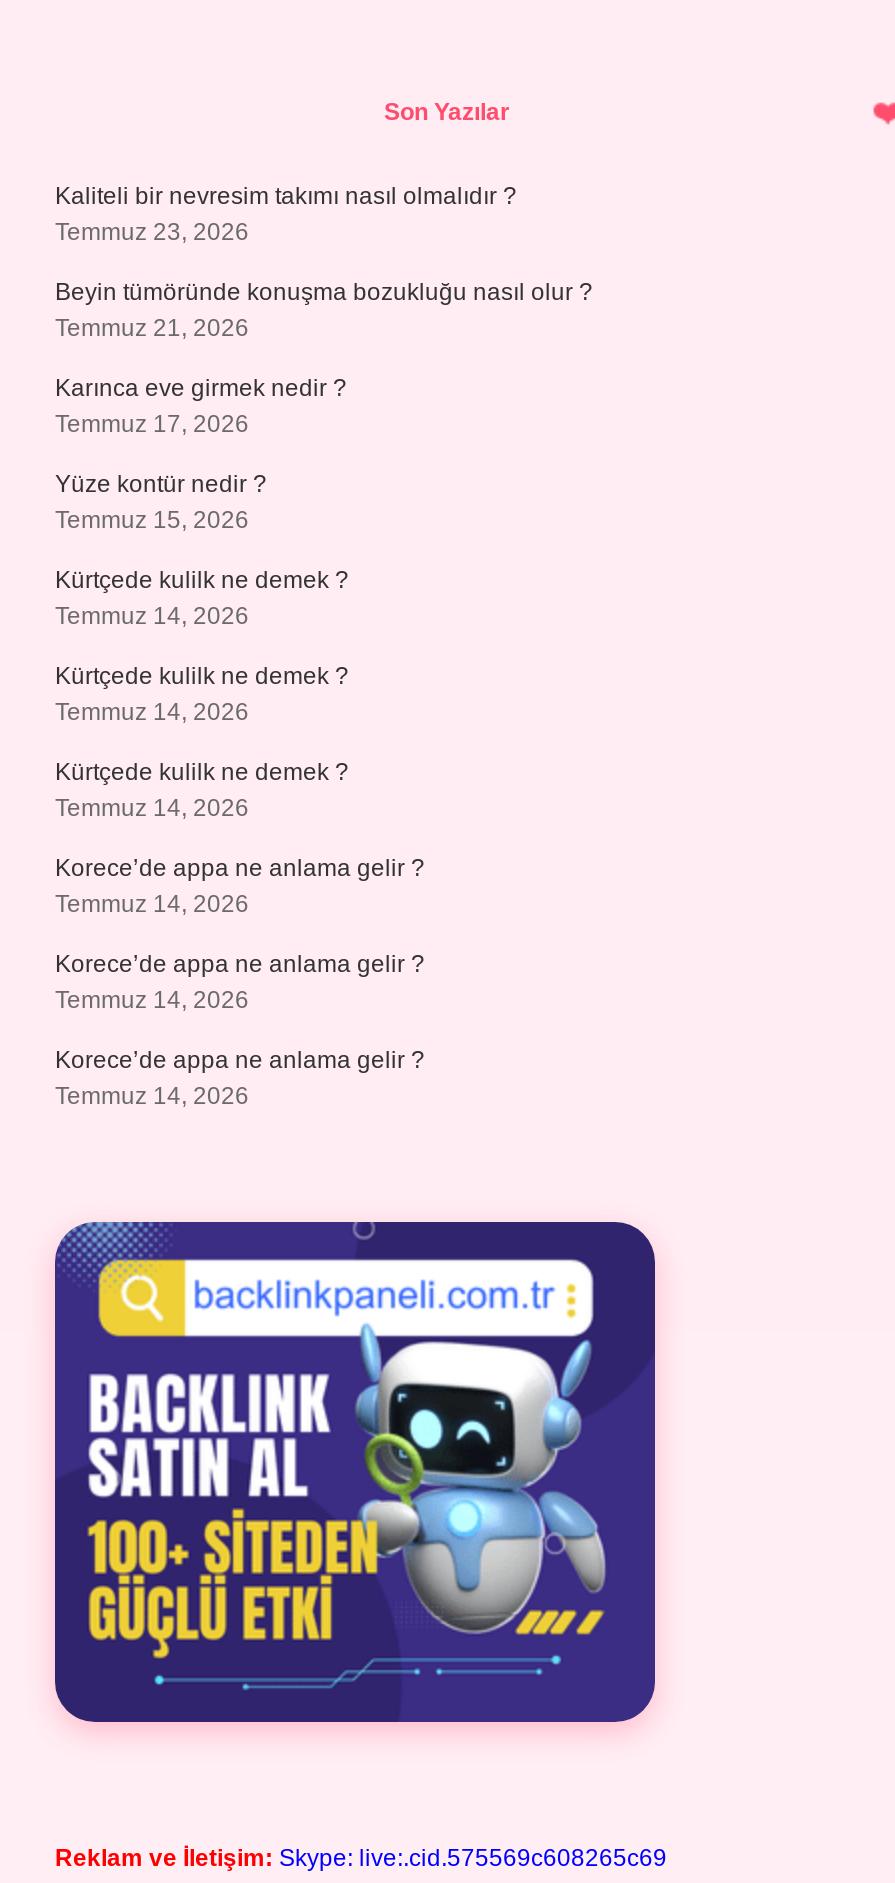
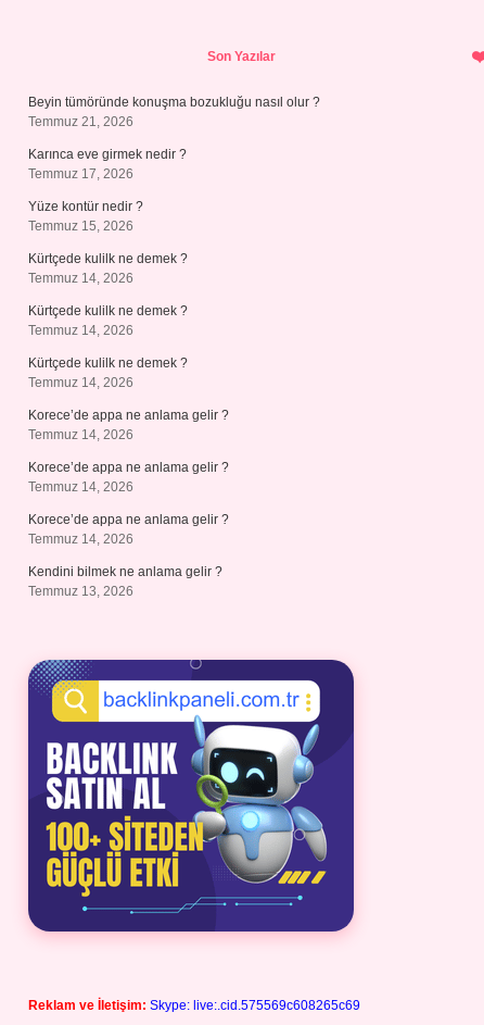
[55,182,517,246] Kaliteli bir nevresim takımı nasıl olmalıdır ? | Temmuz 23, 2026 -> none
moved [55,278,593,1110] -> [28,95,320,547]: Beyin tümöründe konuşma bozukluğu nasıl olur ? | Temmuz 21, 2026 | Karınca eve girmek nedir ? | ... | Korece’de appa ne anlama gelir ? | Temmuz 14, 2026
none -> [28,564,222,599] Kendini bilmek ne anlama gelir ? | Temmuz 13, 2026

